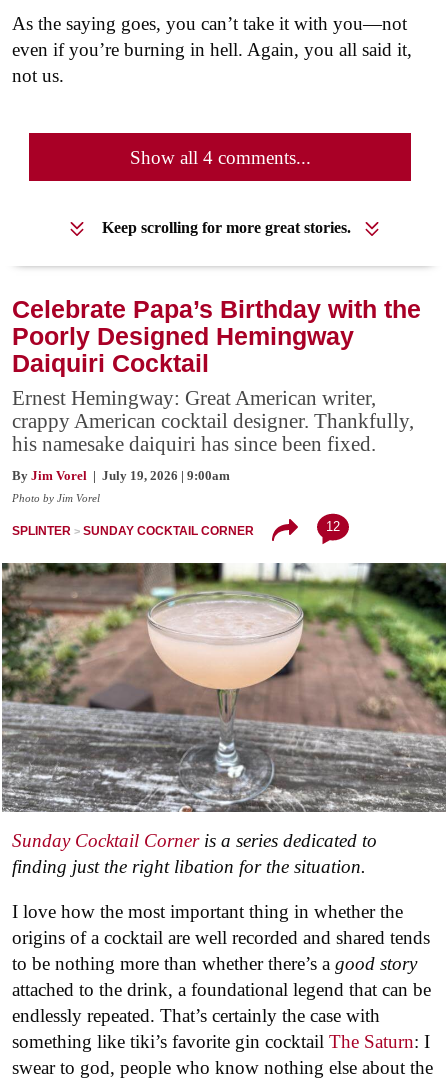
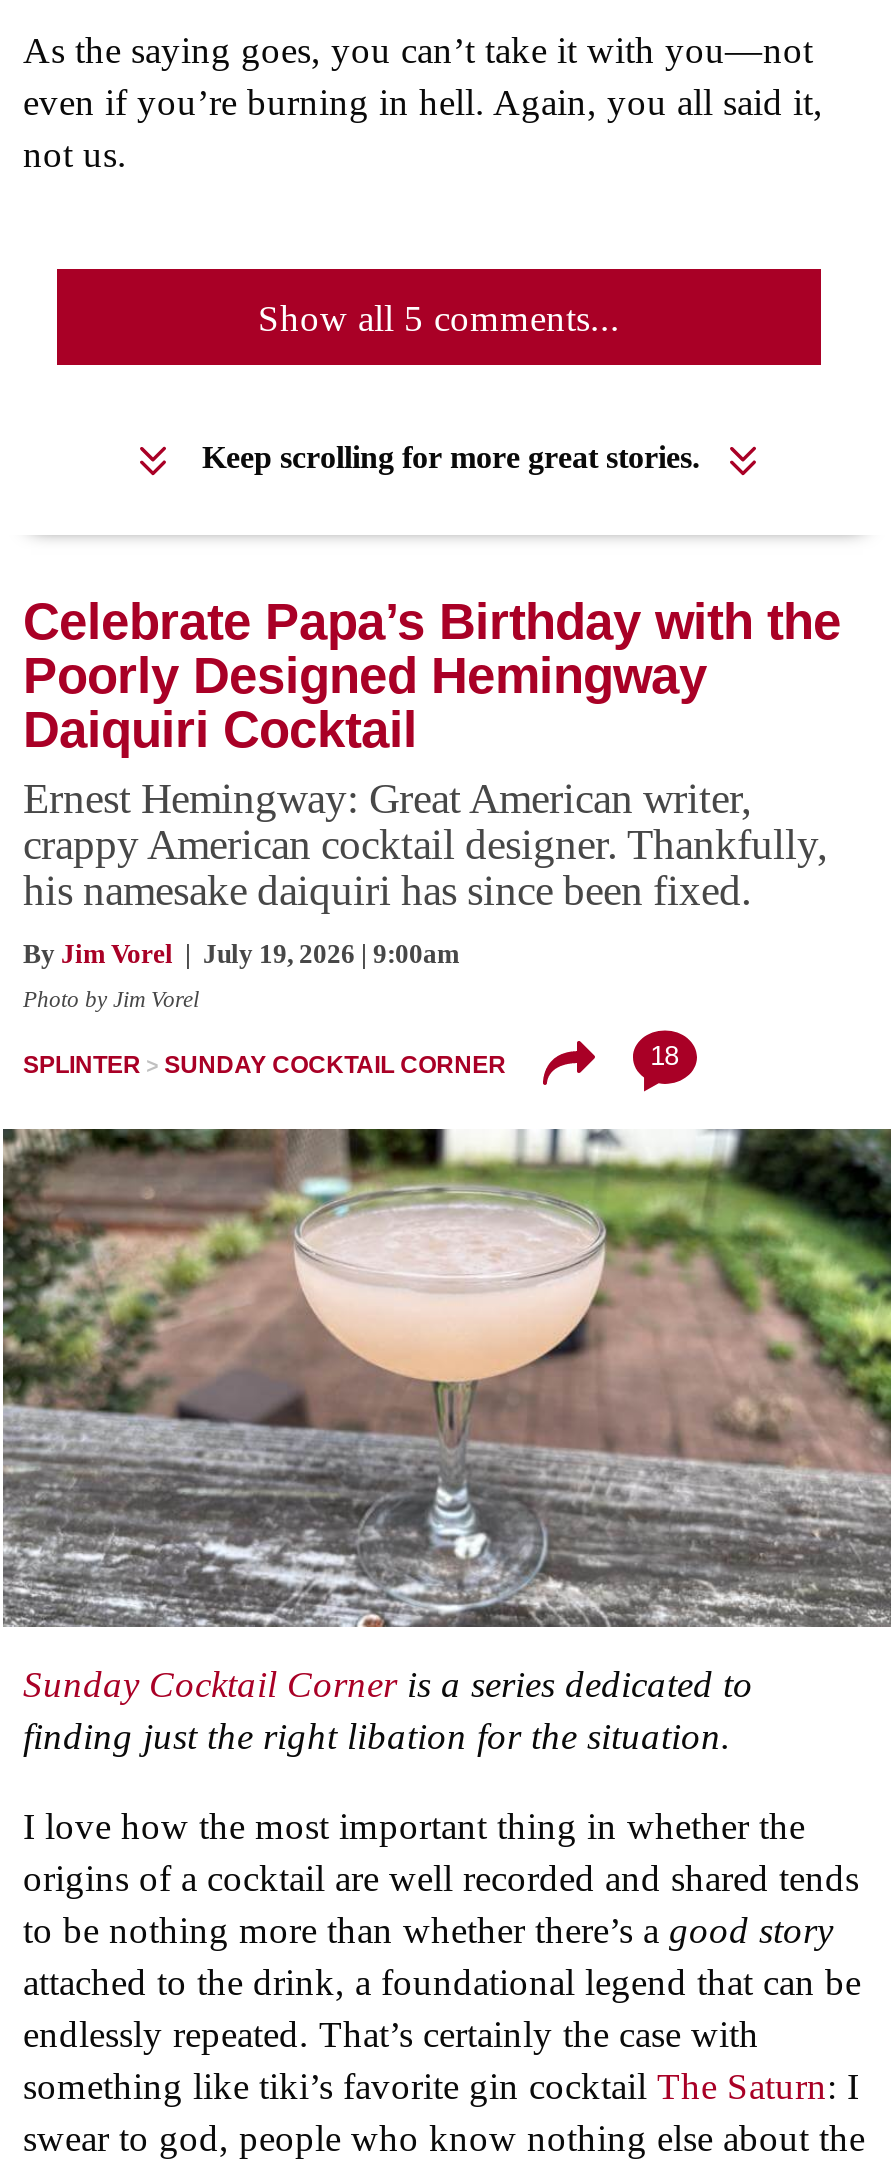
[129,147,310,168] Show all 4 comments... -> [258,298,620,340] Show all 5 comments...
[326,519,340,534] 12 -> [650,1041,678,1071] 18

